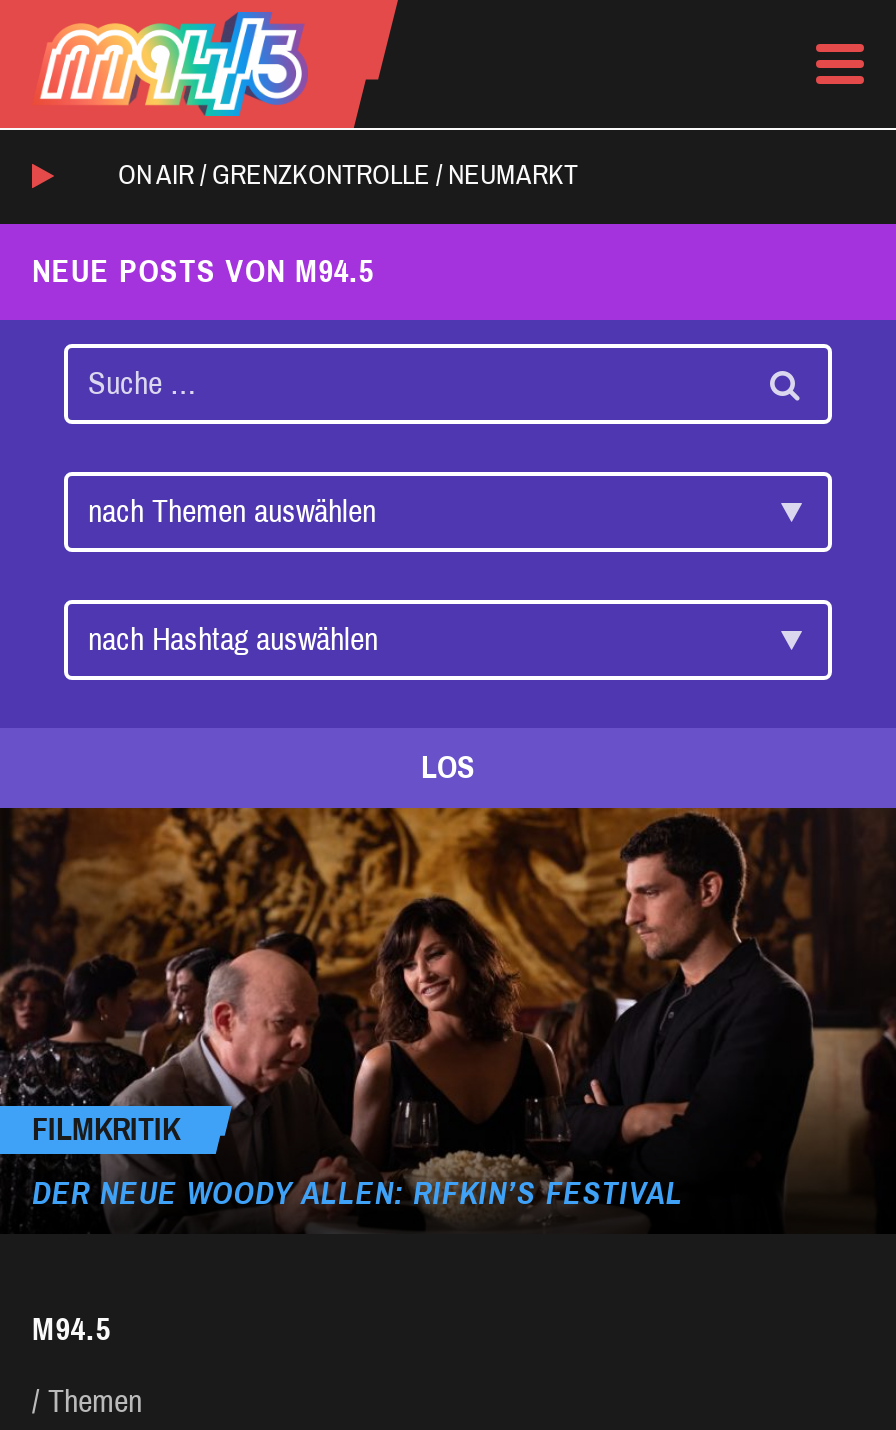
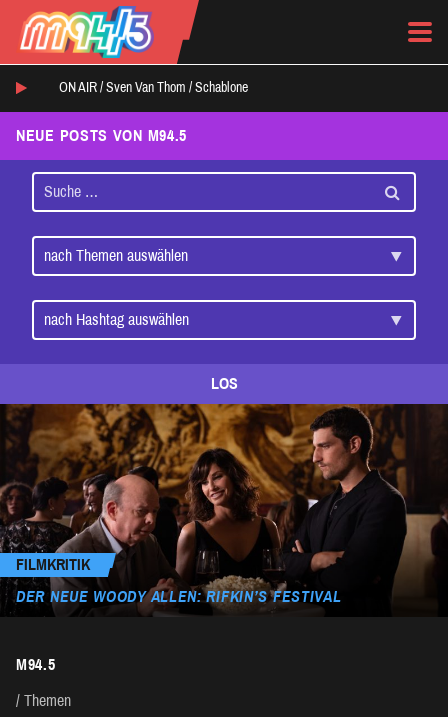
[118,160,578,190] ON AIR / GRENZKONTROLLE / NEUMARKT -> [59,80,248,95] ON AIR / Sven Van Thom / Schablone

